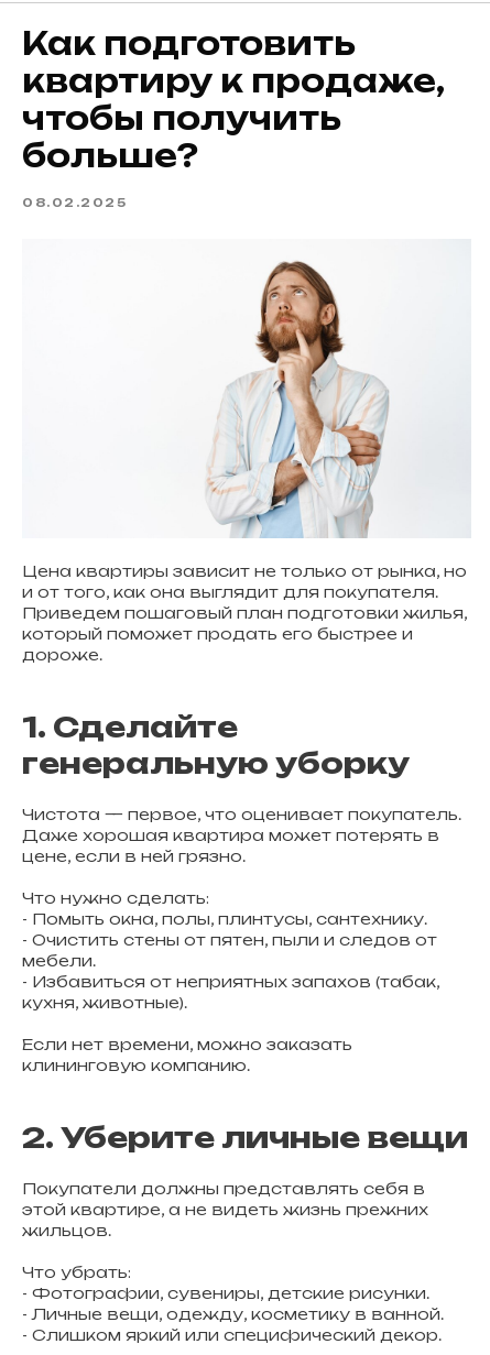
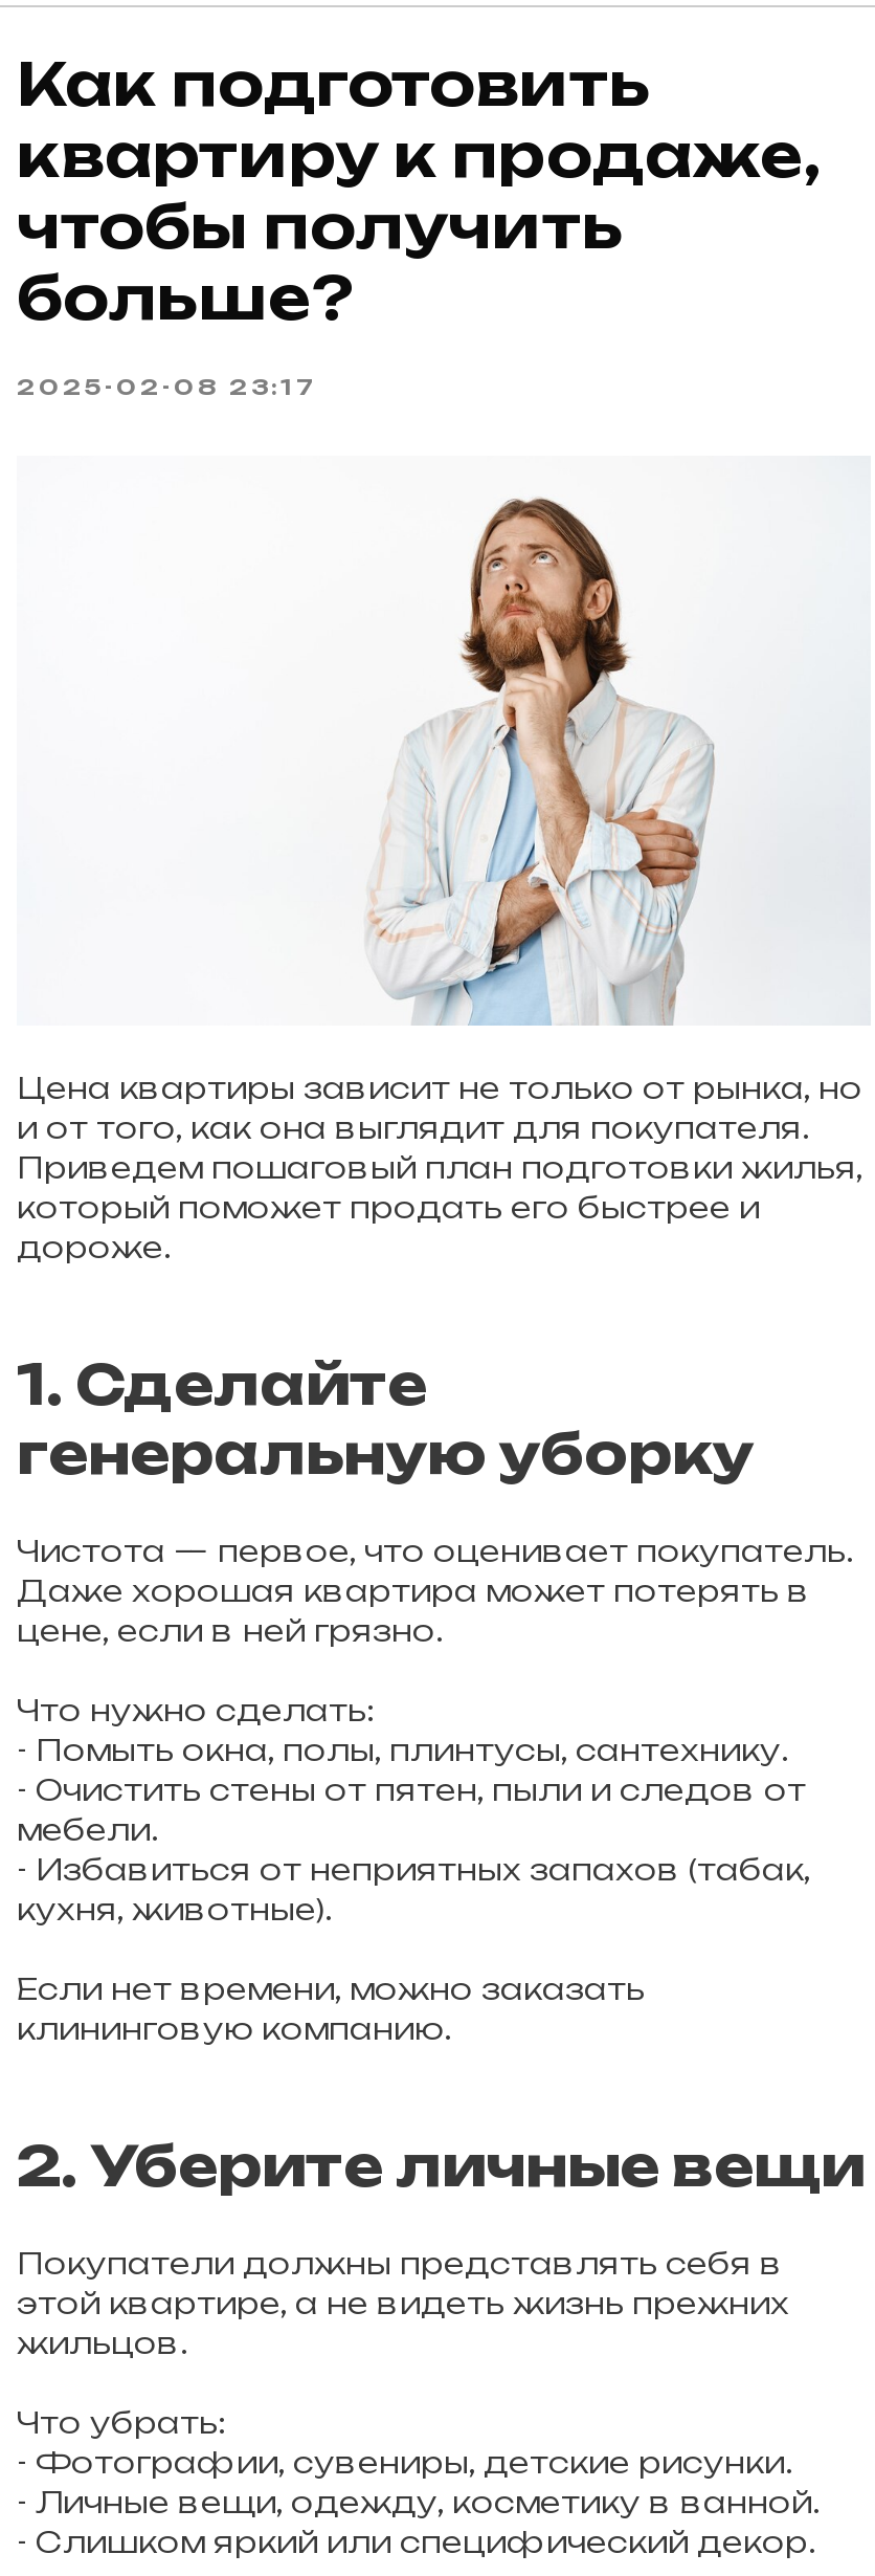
[22,196,127,209] 08.02.2025 -> [17,374,318,399] 2025-02-08 23:17

